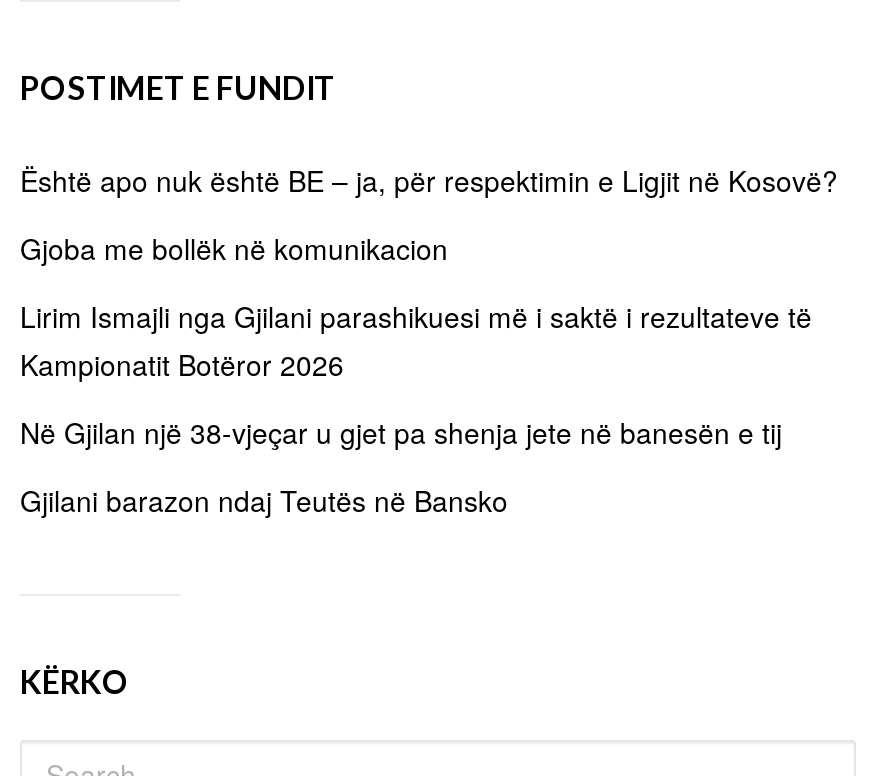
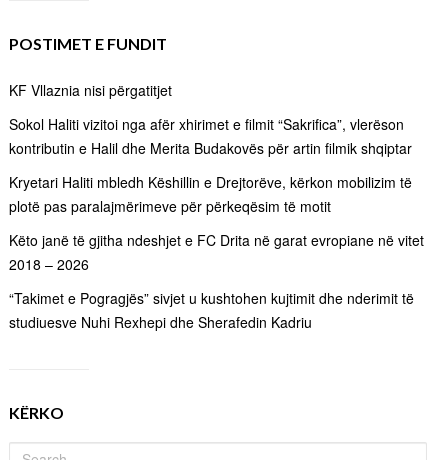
[20,161,838,201] Është apo nuk është BE – ja, për respektimin e Ligjit në Kosovë? -> [9,80,172,100] KF Vllaznia nisi përgatitjet
[20,229,448,269] Gjoba me bollëk në komunikacion -> [9,114,412,158] Sokol Haliti vizitoi nga afër xhirimet e filmit “Sakrifica”, vlerëson | kontributin e Halil dhe Merita Budakovës për artin filmik shqiptar
[20,297,812,385] Lirim Ismajli nga Gjilani parashikuesi më i saktë i rezultateve të | Kampionatit Botëror 2026 -> [9,172,412,216] Kryetari Haliti mbledh Këshillin e Drejtorëve, kërkon mobilizim të | plotë pas paralajmërimeve për përkeqësim të motit
[20,413,782,453] Në Gjilan një 38-vjeçar u gjet pa shenja jete në banesën e tij -> [9,230,424,274] Këto janë të gjitha ndeshjet e FC Drita në garat evropiane në vitet | 2018 – 2026
[20,481,508,521] Gjilani barazon ndaj Teutës në Bansko -> [9,288,414,332] “Takimet e Pogragjës” sivjet u kushtohen kujtimit dhe nderimit të | studiuesve Nuhi Rexhepi dhe Sherafedin Kadriu

